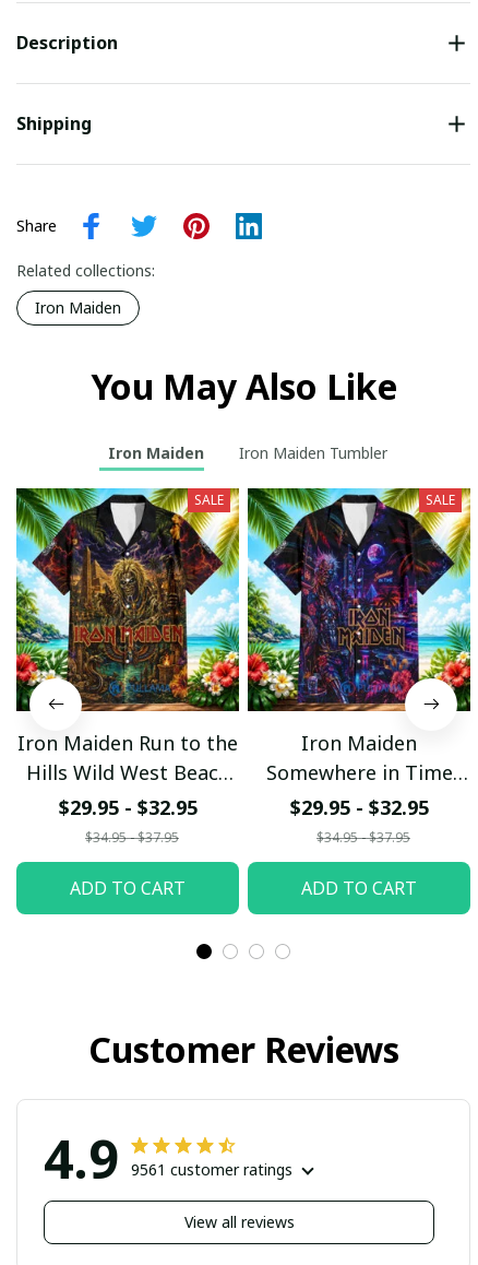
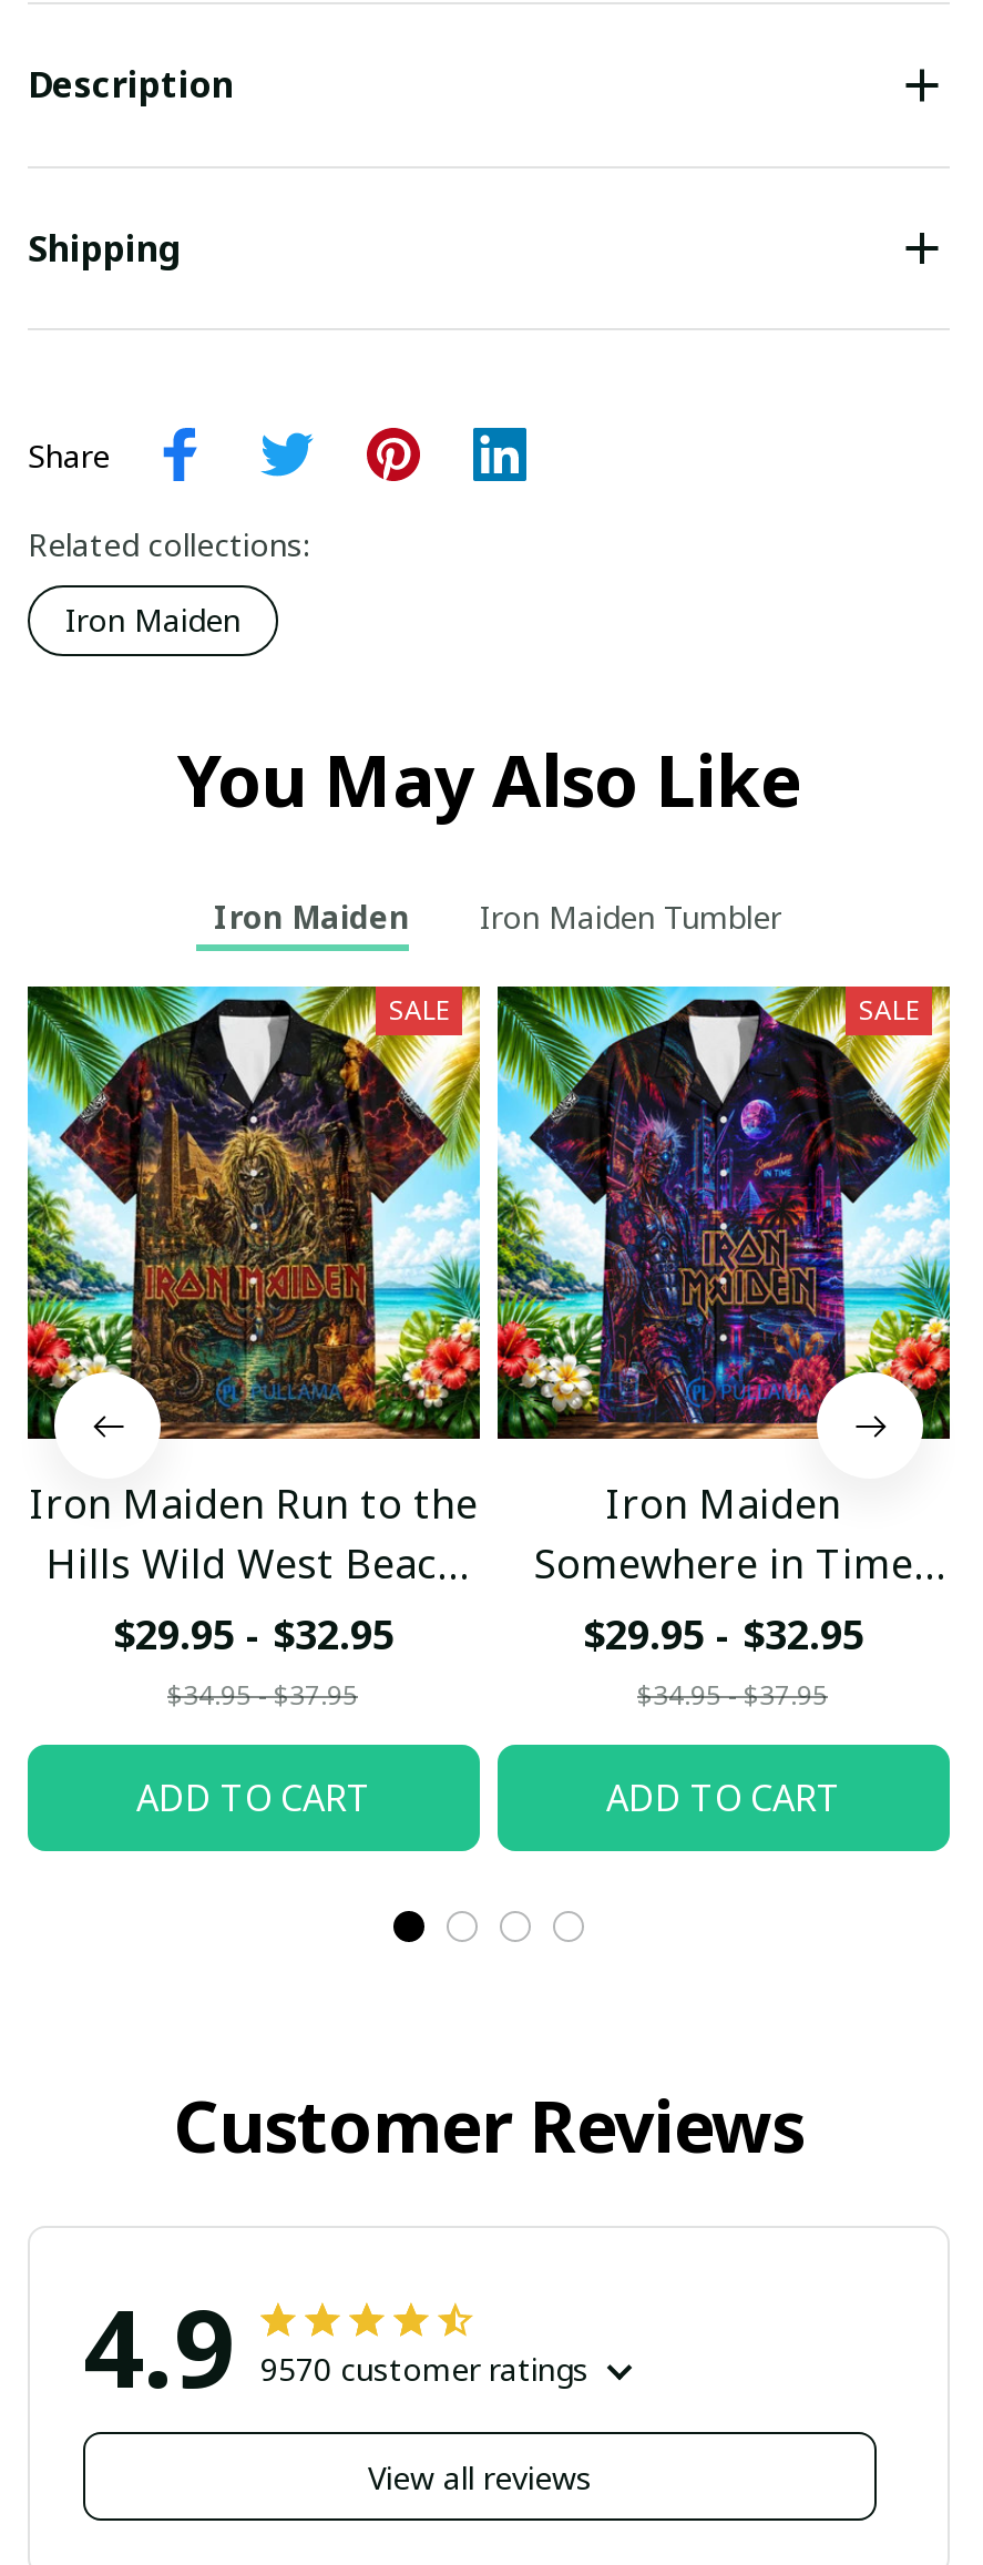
[131,1159,292,1179] 9561 customer ratings -> [260,2349,588,2391] 9570 customer ratings

